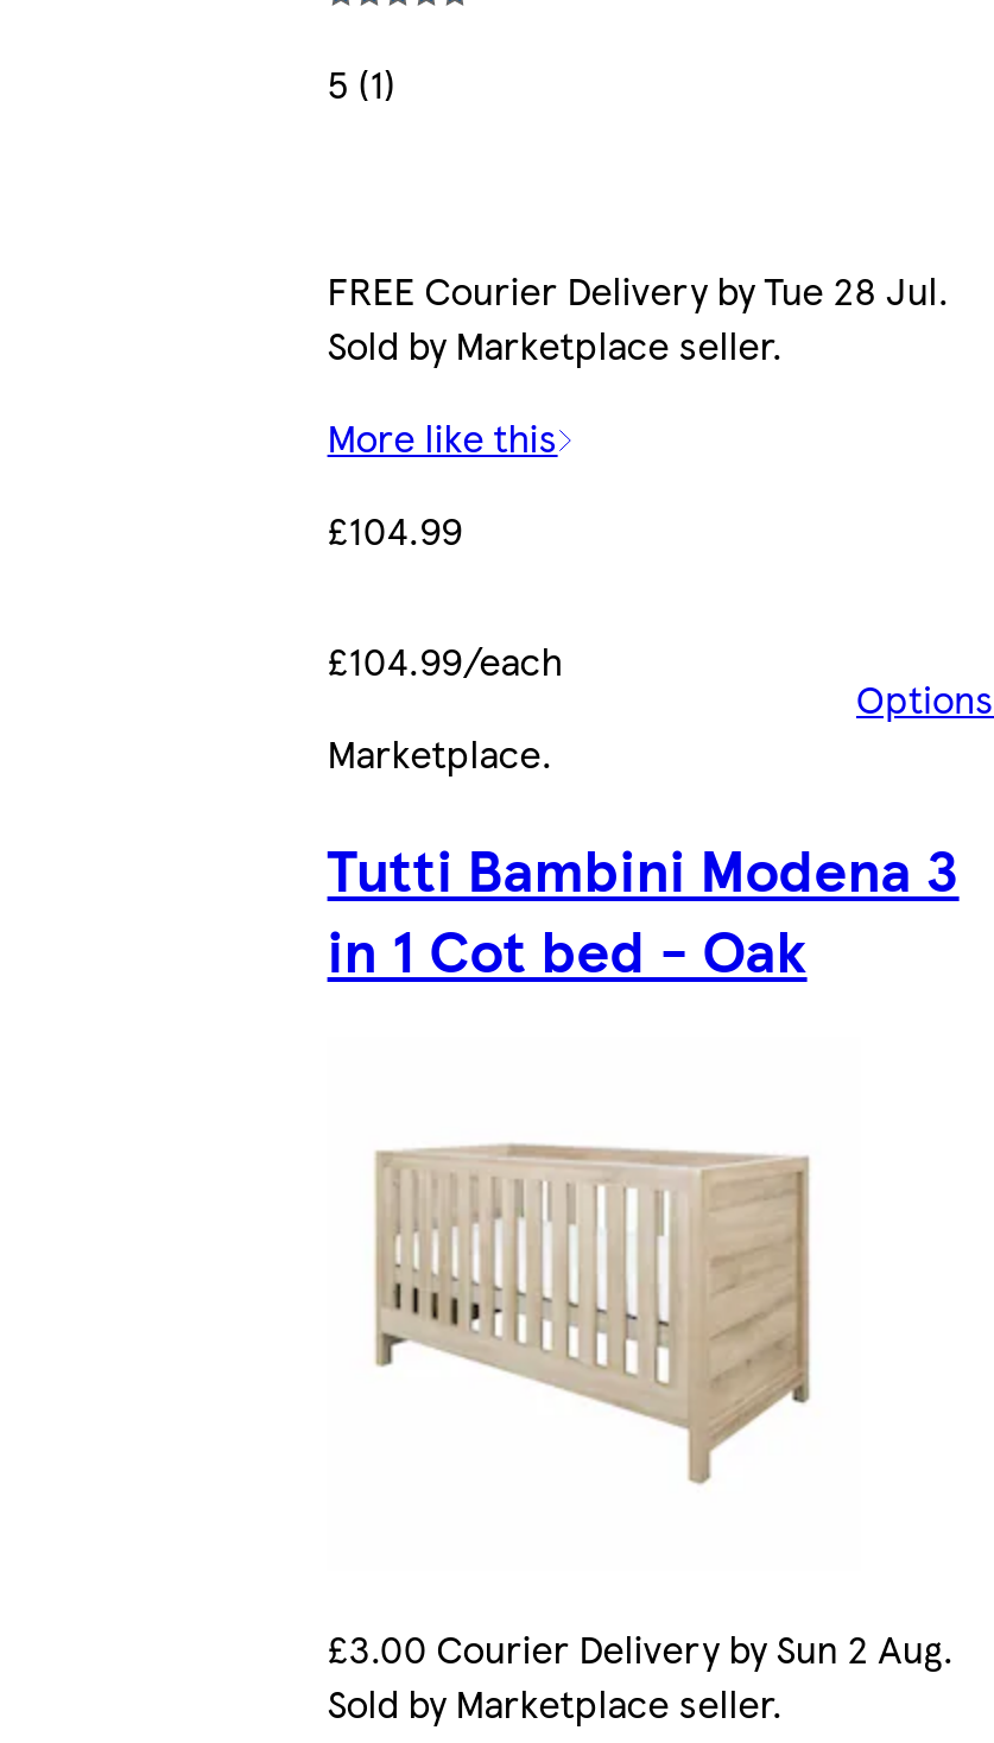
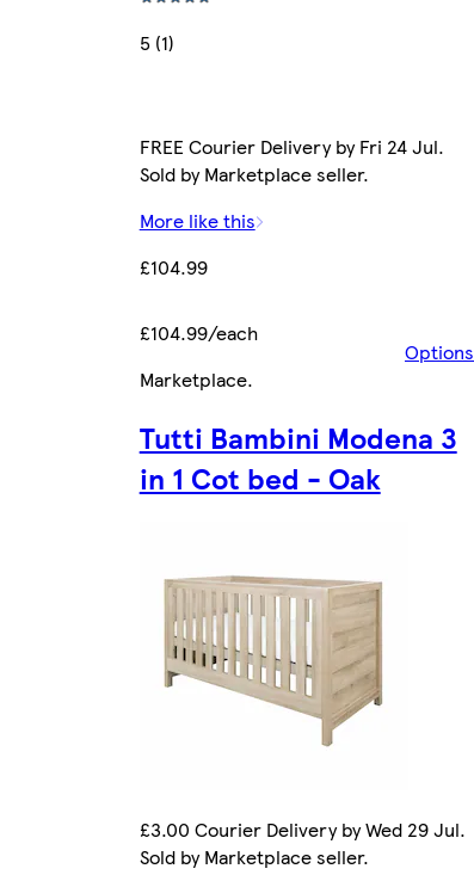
[327,264,950,318] FREE Courier Delivery by Tue 28 Jul. -> [139,133,444,160] FREE Courier Delivery by Fri 24 Jul.
[327,1622,954,1676] £3.00 Courier Delivery by Sun 2 Aug. -> [139,815,465,843] £3.00 Courier Delivery by Wed 29 Jul.

